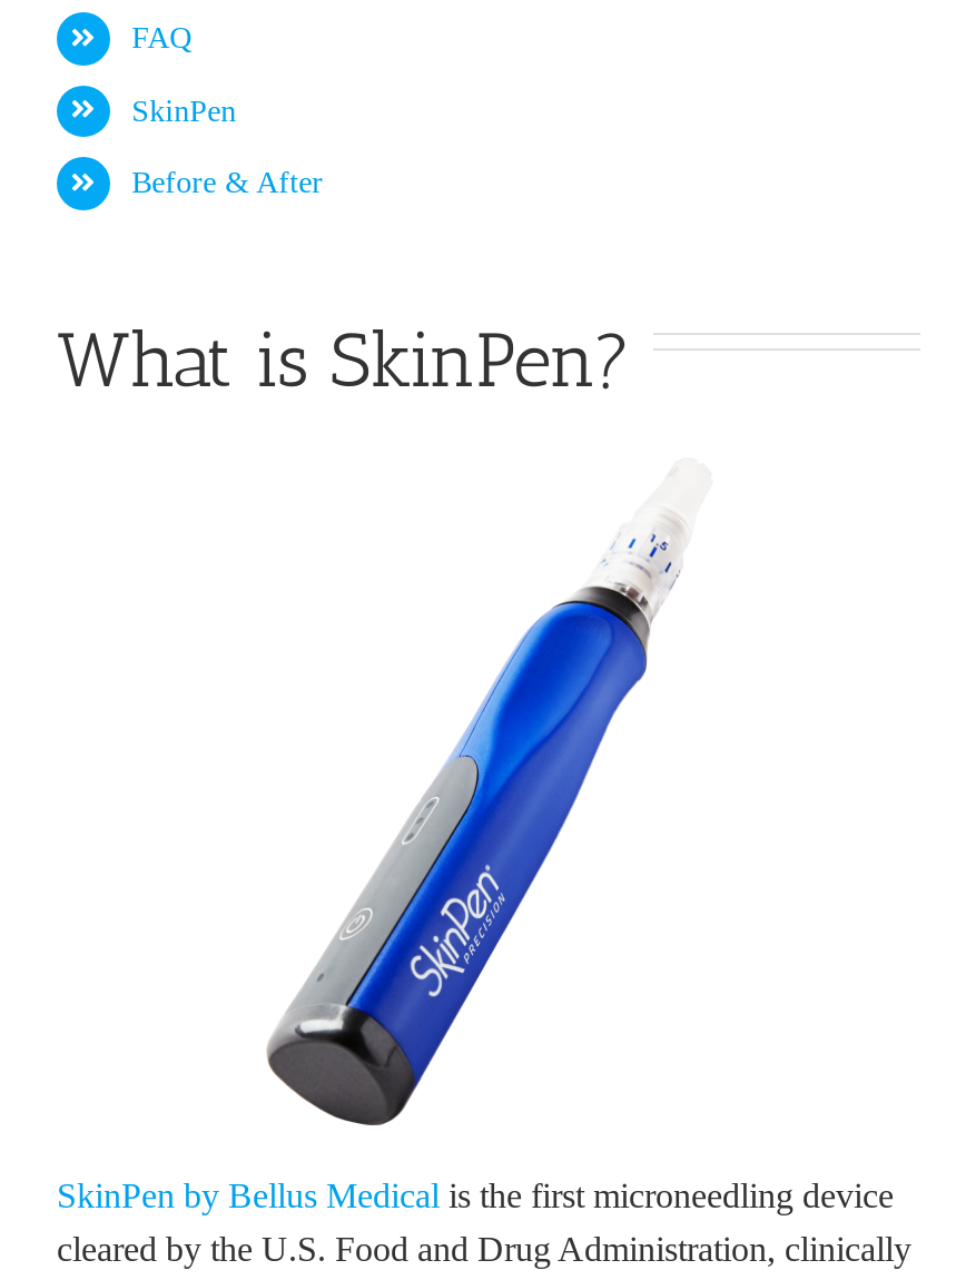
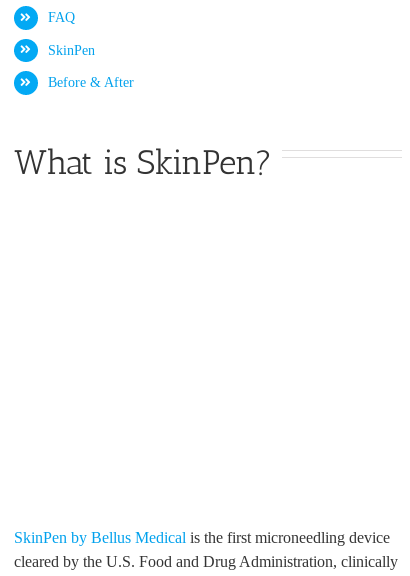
[266,515,684,1130] [image] -> none

